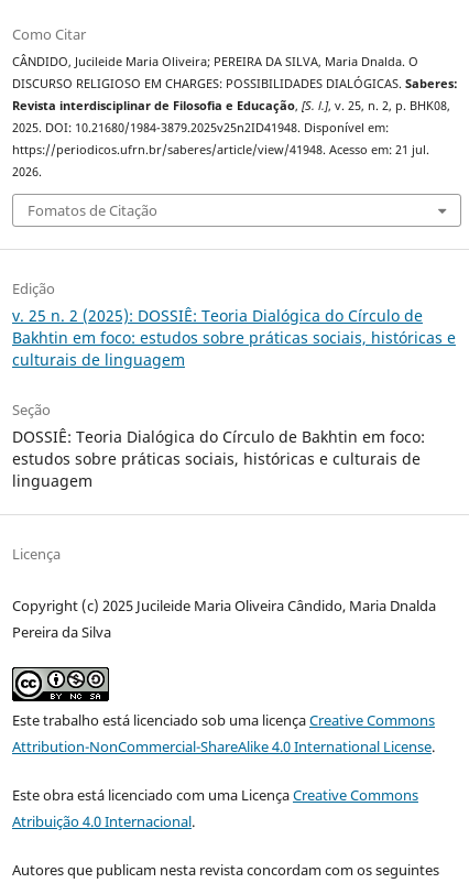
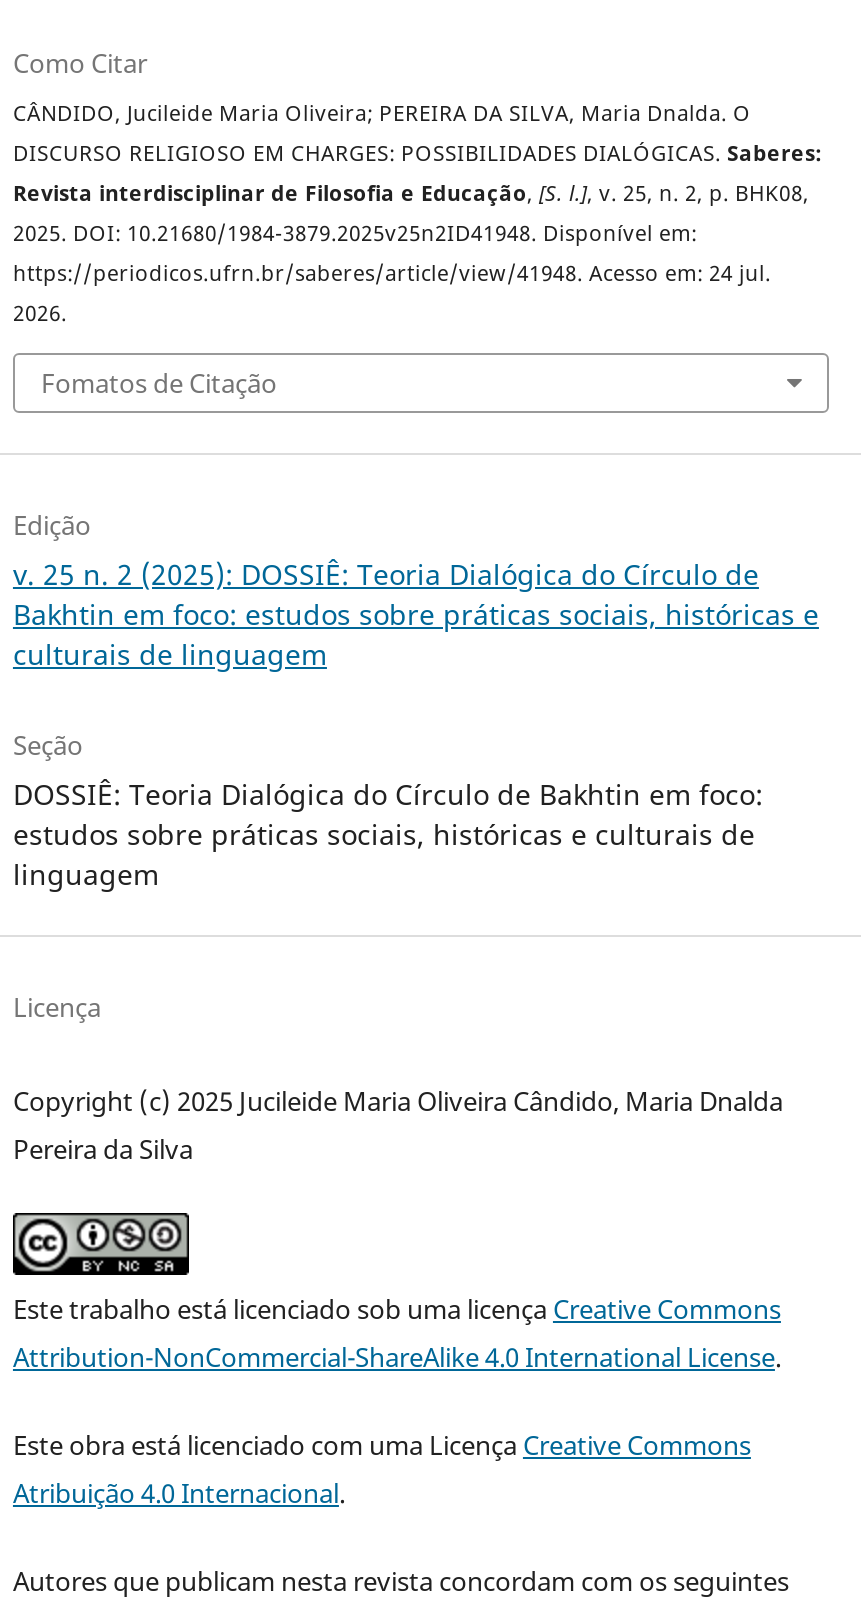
[12,142,429,157] https://periodicos.ufrn.br/saberes/article/view/41948. Acesso em: 21 jul. -> [13,259,771,287] https://periodicos.ufrn.br/saberes/article/view/41948. Acesso em: 24 jul.

